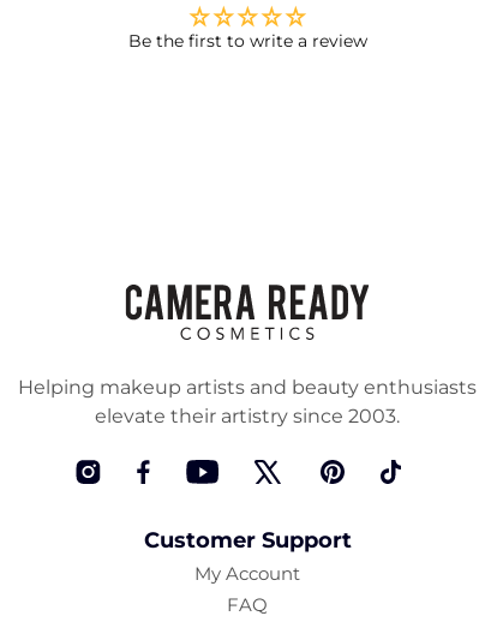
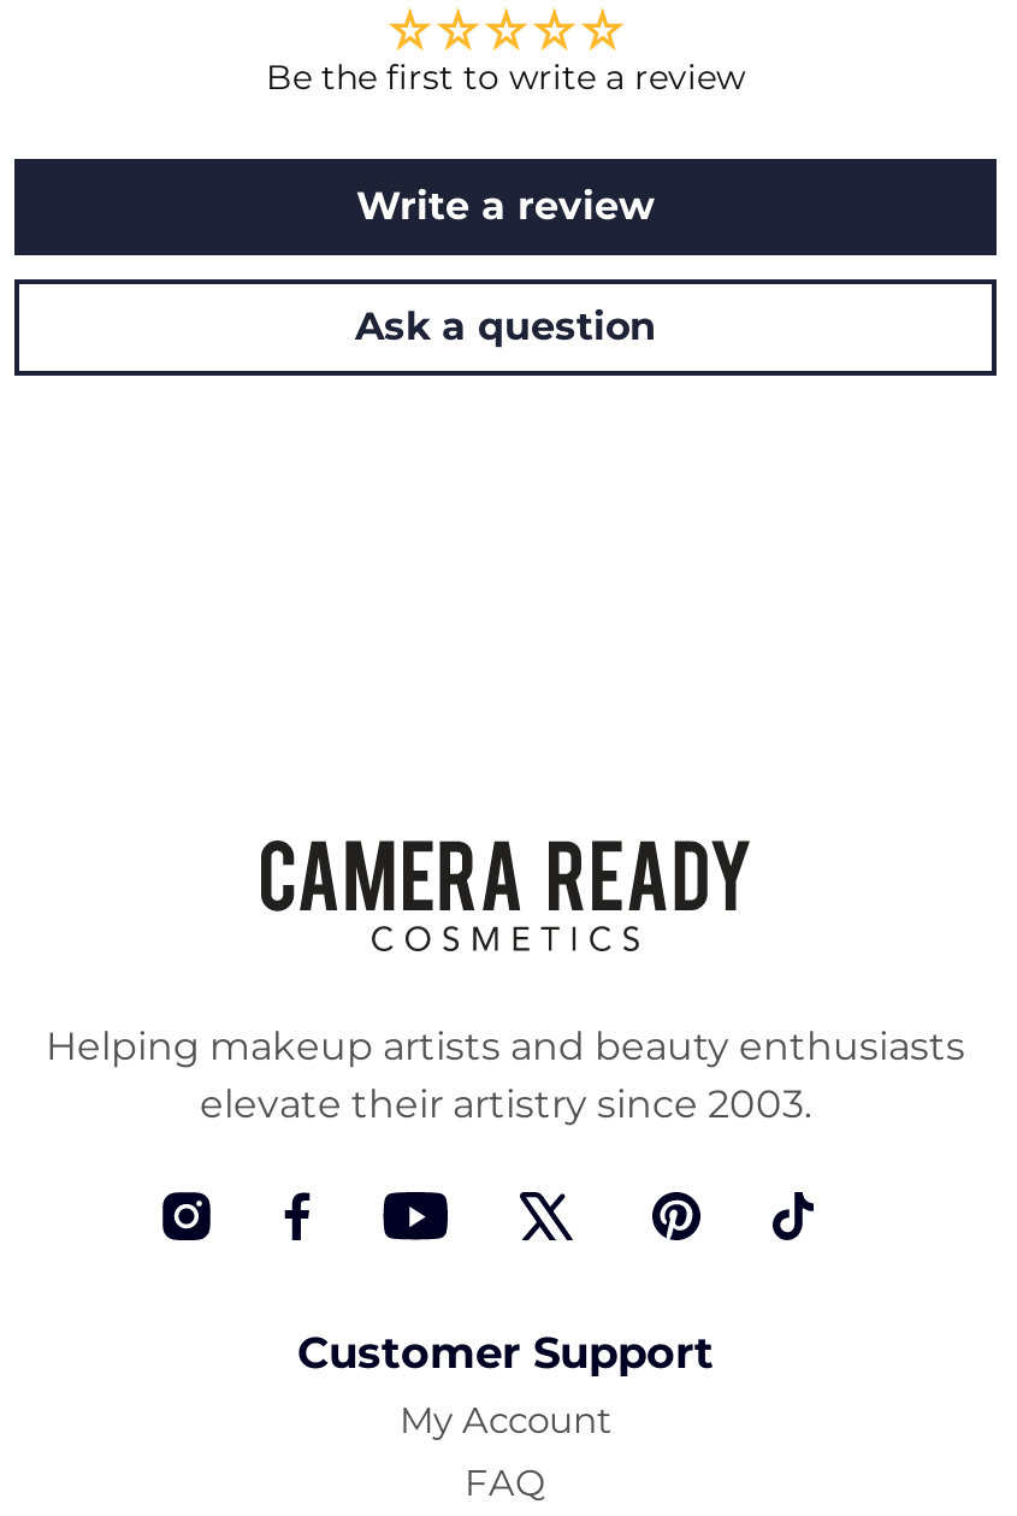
none -> [355,183,656,349] Write a review | Ask a question

